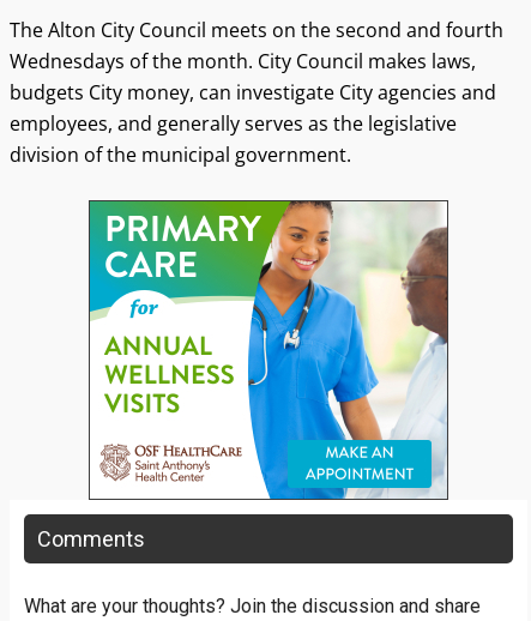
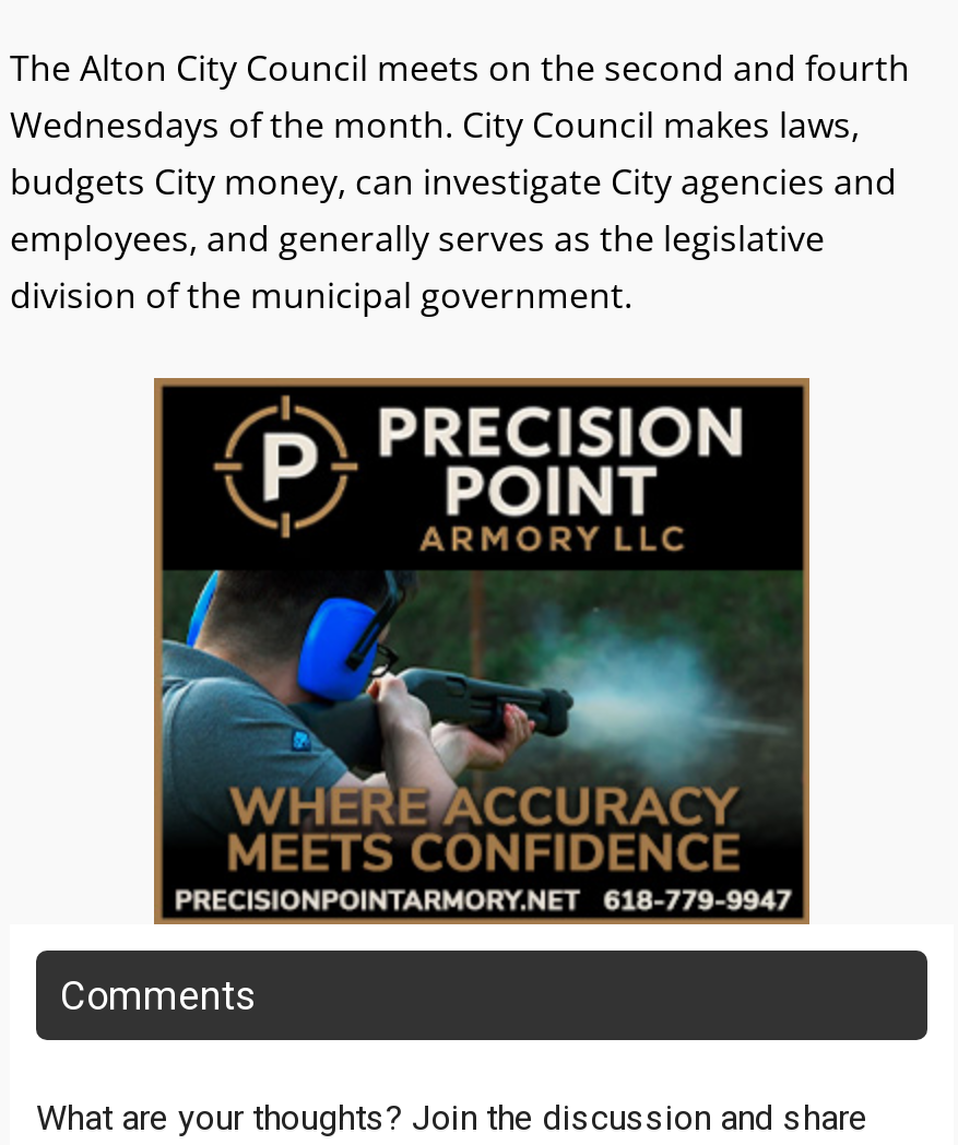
[88,199,448,501] [image] -> [152,376,809,926] [image]

